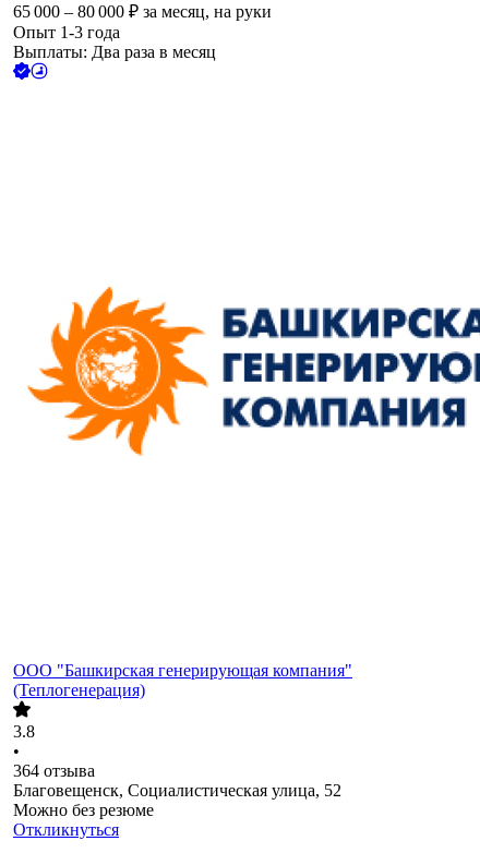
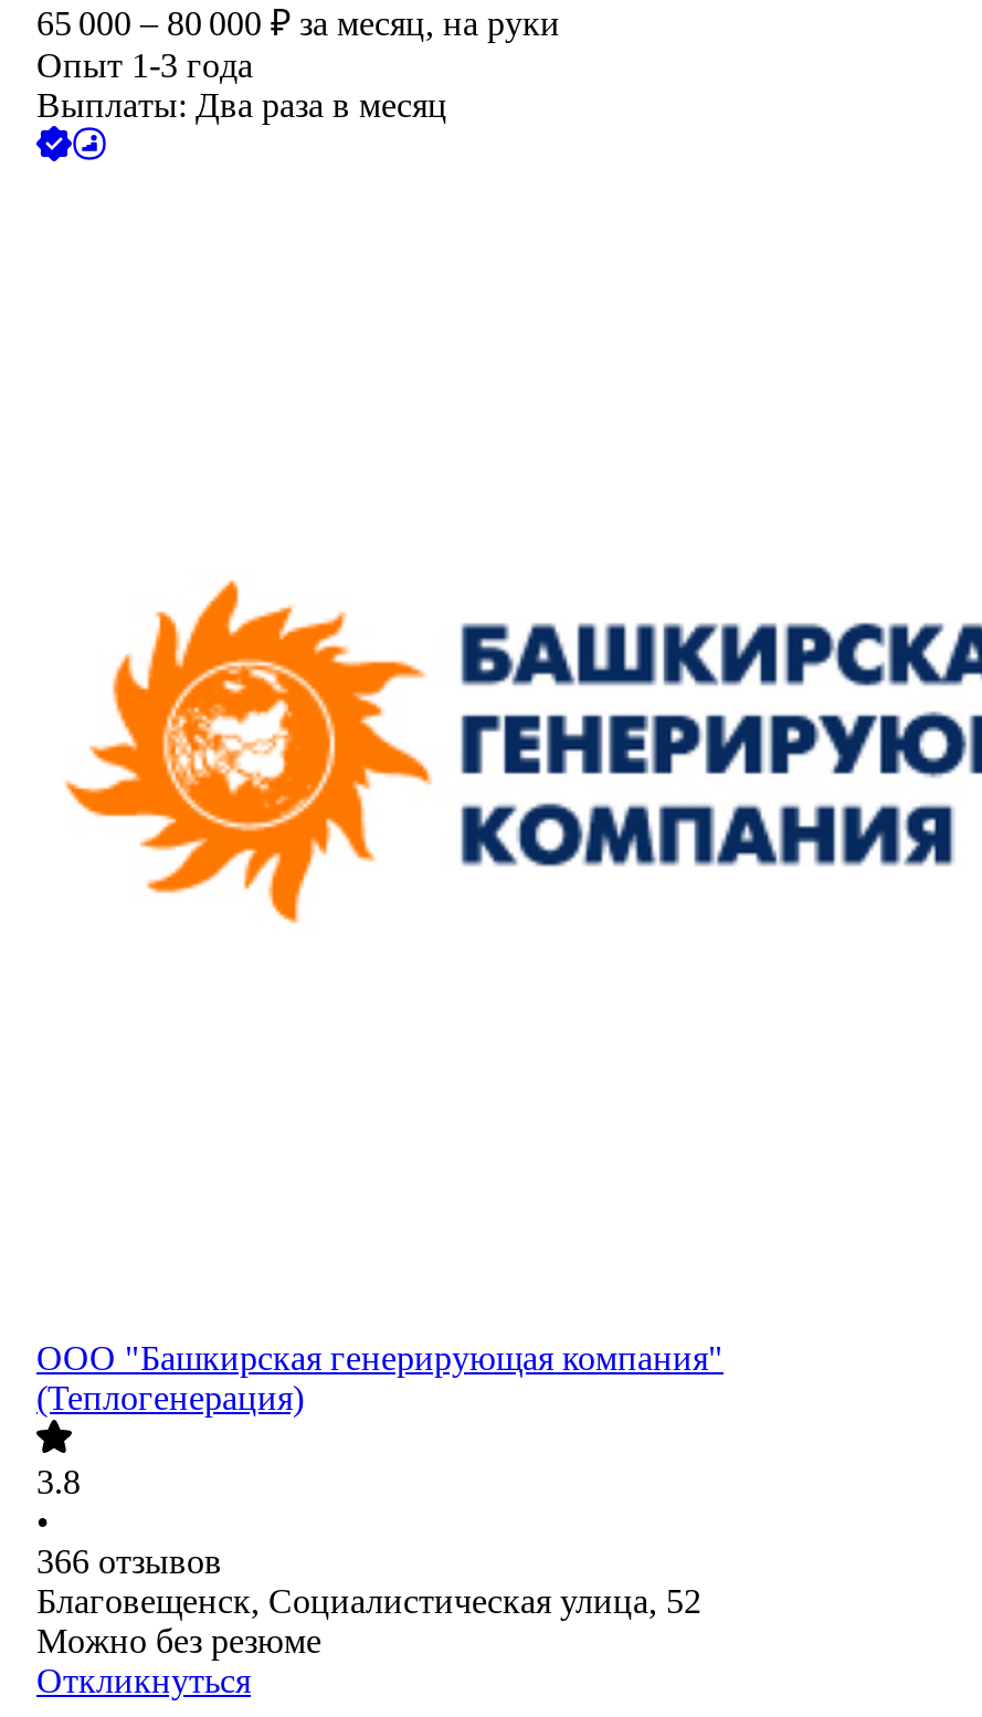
[13,762,95,780] 364 отзыва -> [36,1543,222,1581] 366 отзывов

